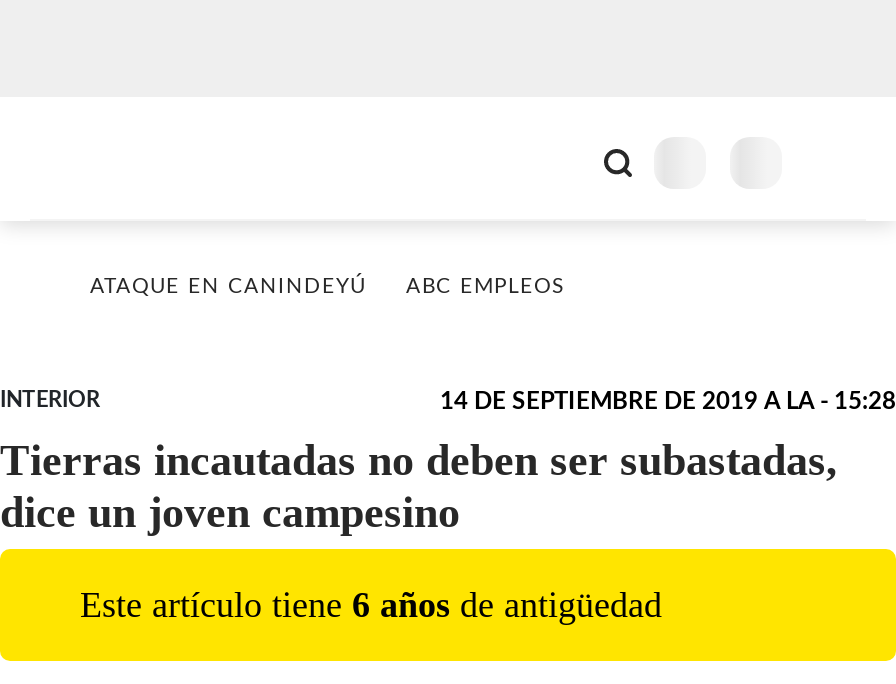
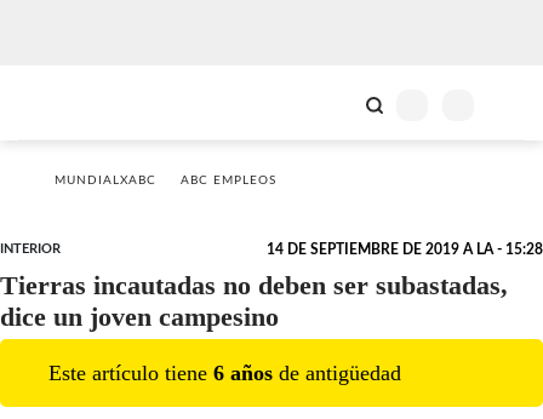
[90,277,366,297] ATAQUE EN CANINDEYÚ -> [55,174,156,186] MUNDIALXABC

